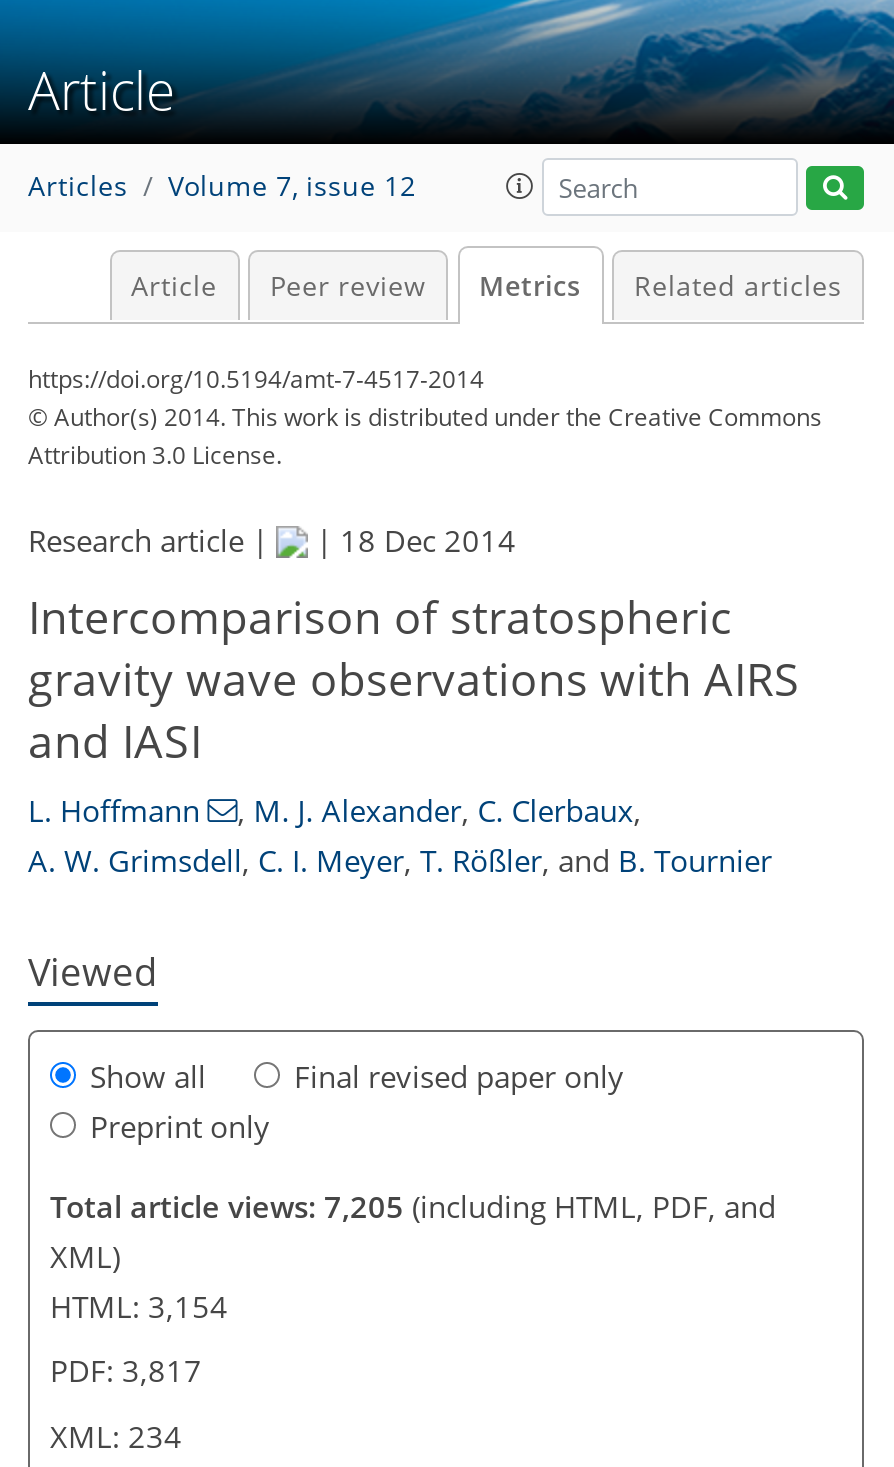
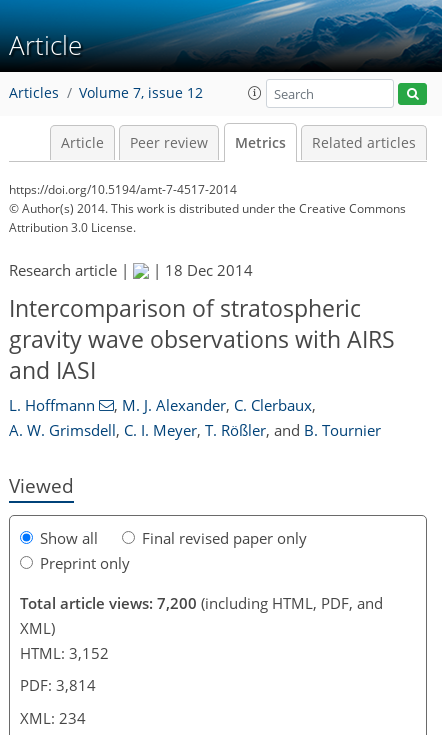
[50,1185,776,1225] Total article views: 7,205 (including HTML, PDF, and -> [20,592,383,612] Total article views: 7,200 (including HTML, PDF, and
[50,1285,228,1325] HTML: 3,154 -> [20,642,109,662] HTML: 3,152
[50,1350,202,1390] PDF: 3,817 -> [20,675,96,695] PDF: 3,814

